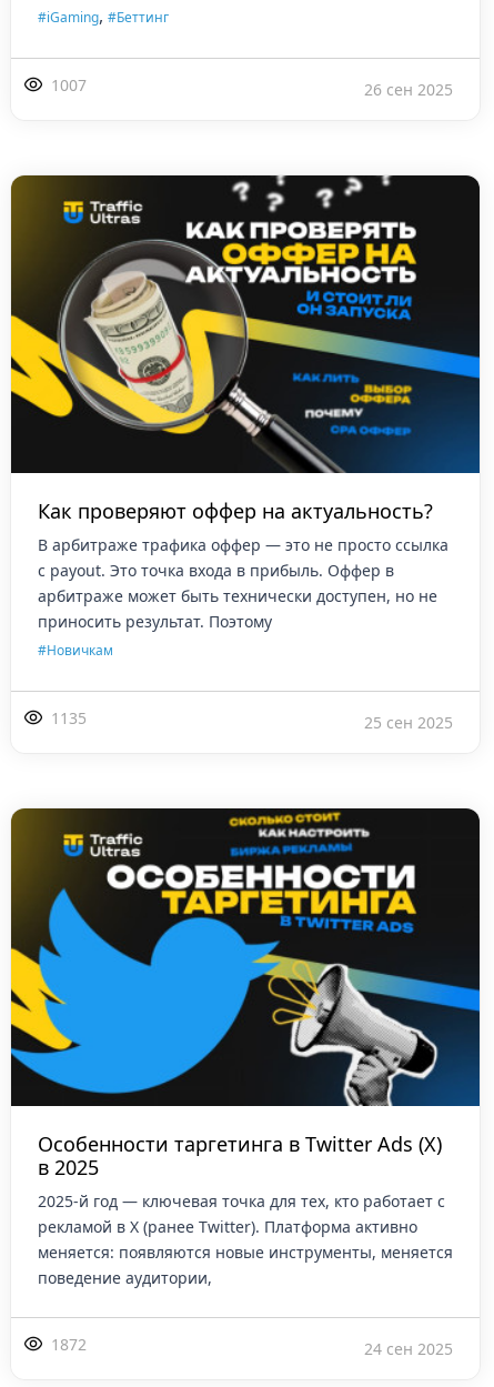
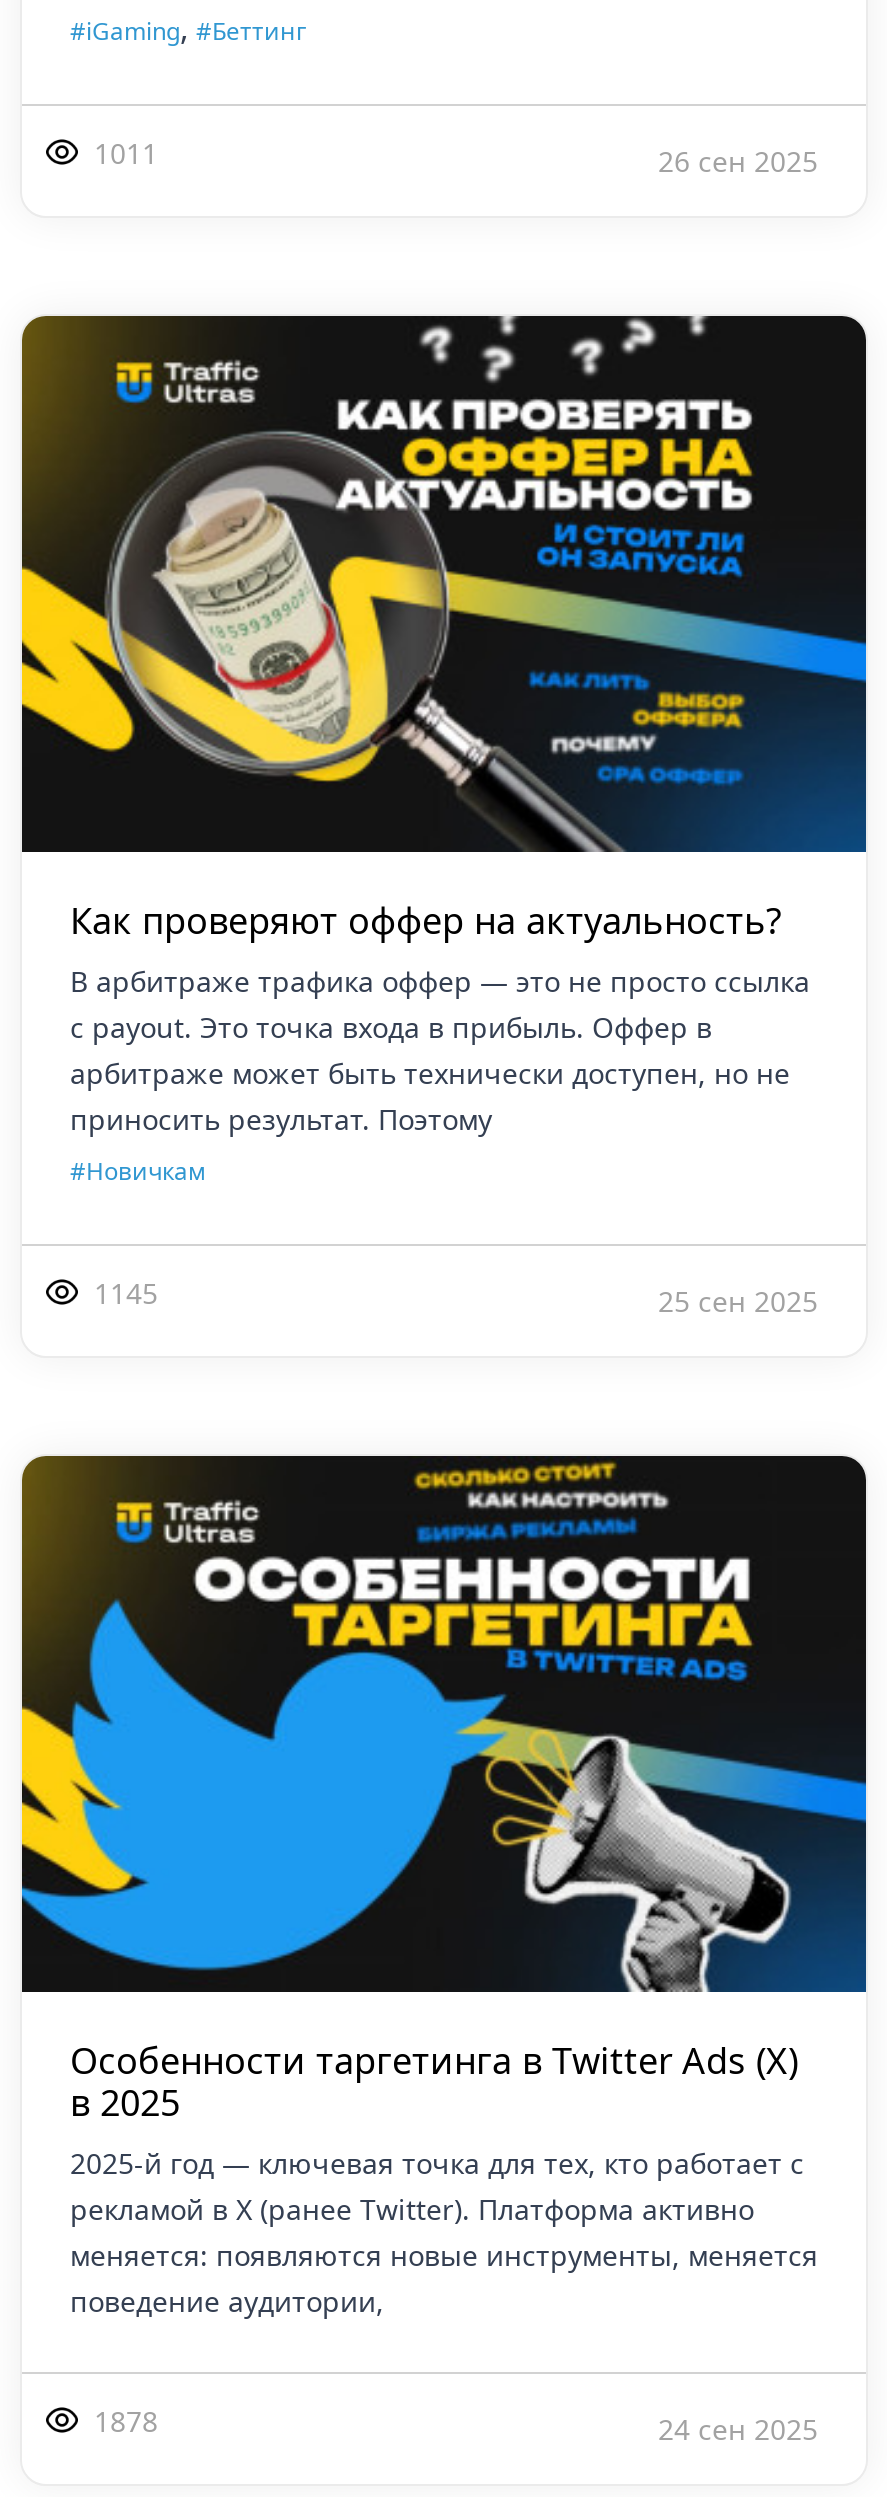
[51,75,87,96] 1007 -> [94,134,158,172] 1011
[51,708,87,729] 1135 -> [94,1274,158,1312] 1145
[51,1334,87,1355] 1872 -> [94,2402,158,2440] 1878

